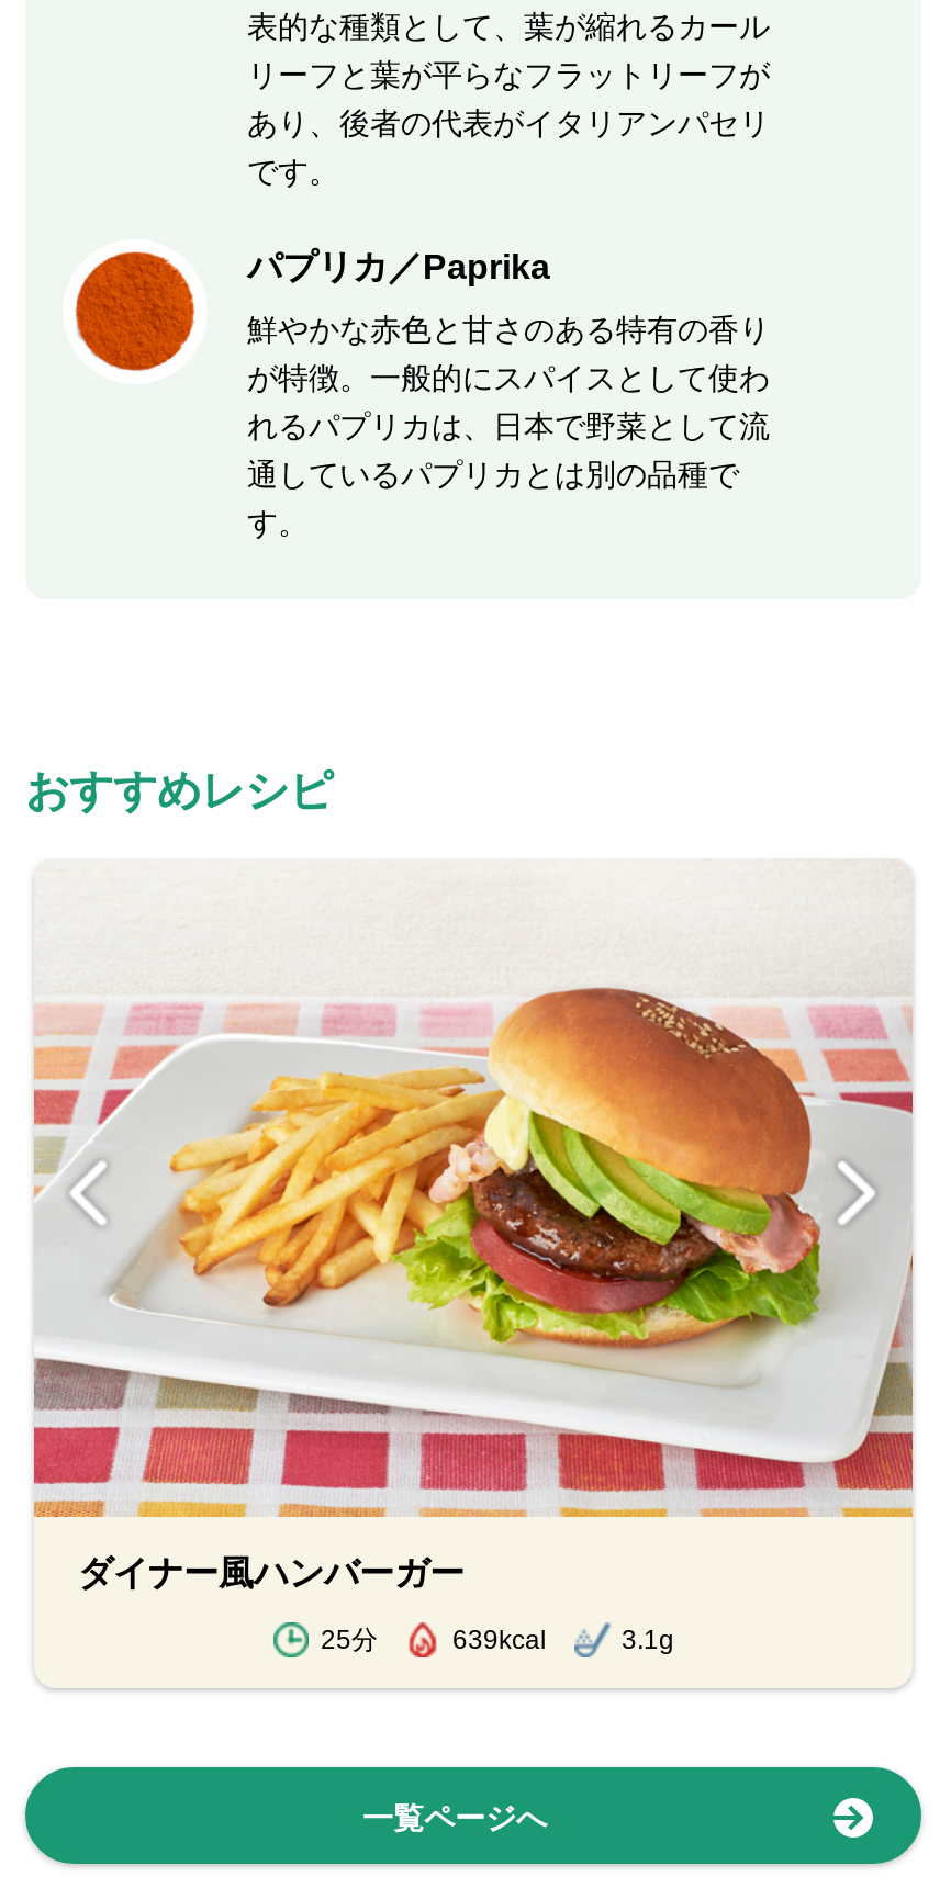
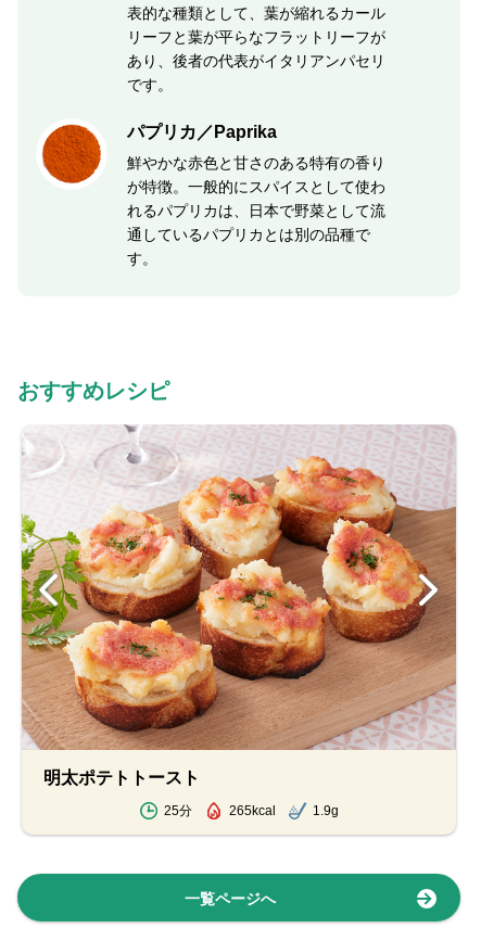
[32,861,915,1592] [image] | ダイナー風ハンバーガー -> [21,424,456,787] [image] | 明太ポテトトースト
[452,1625,674,1655] 639kcal | 3.1g -> [229,803,338,818] 265kcal | 1.9g

